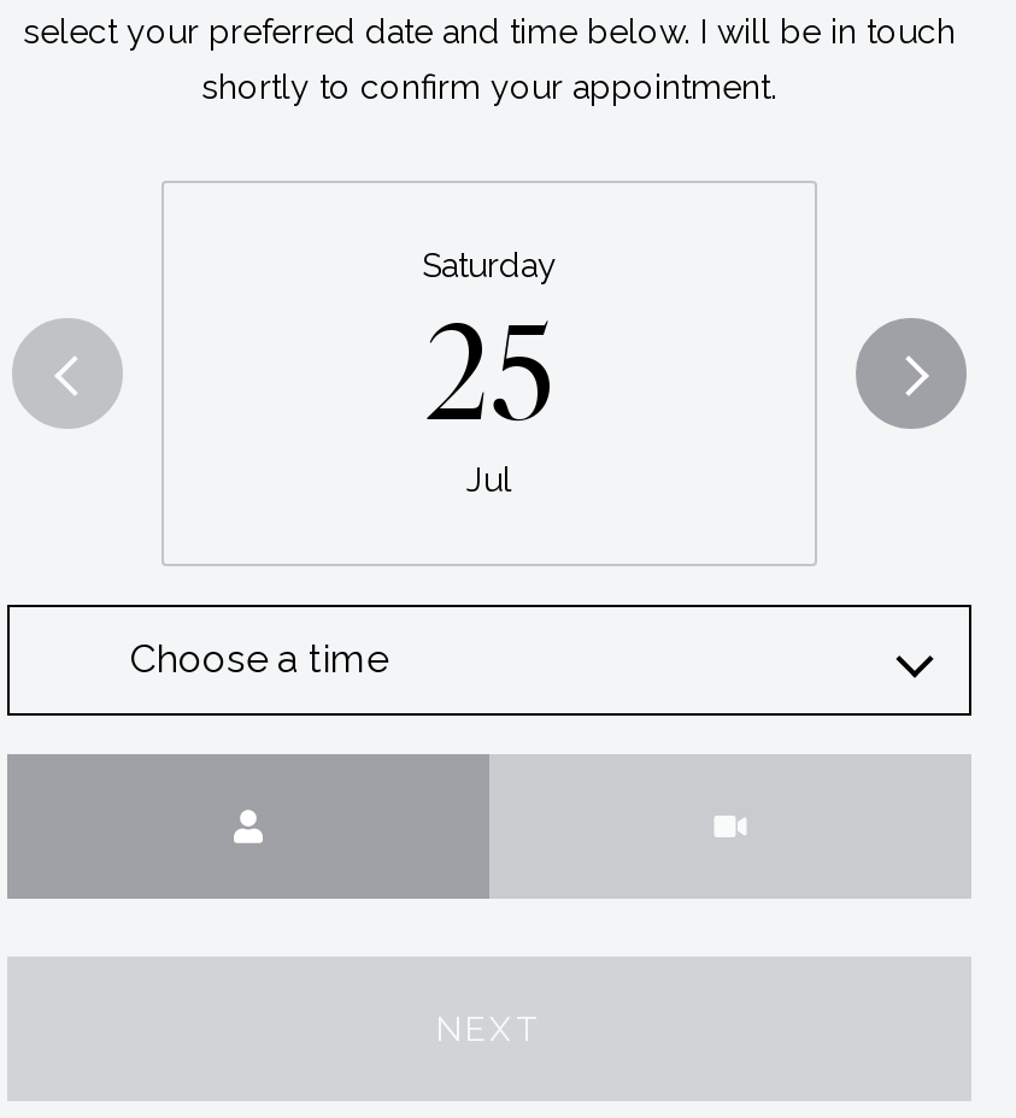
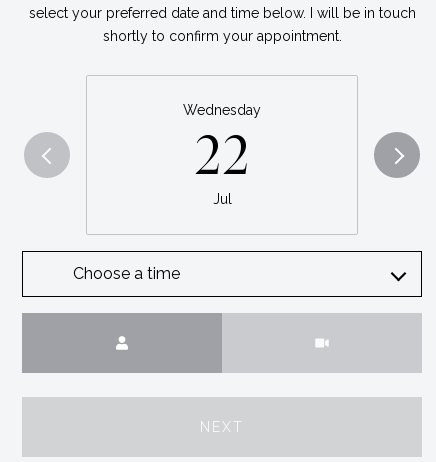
[422,245,557,454] Saturday | 25 -> [183,102,261,189] Wednesday | 22

